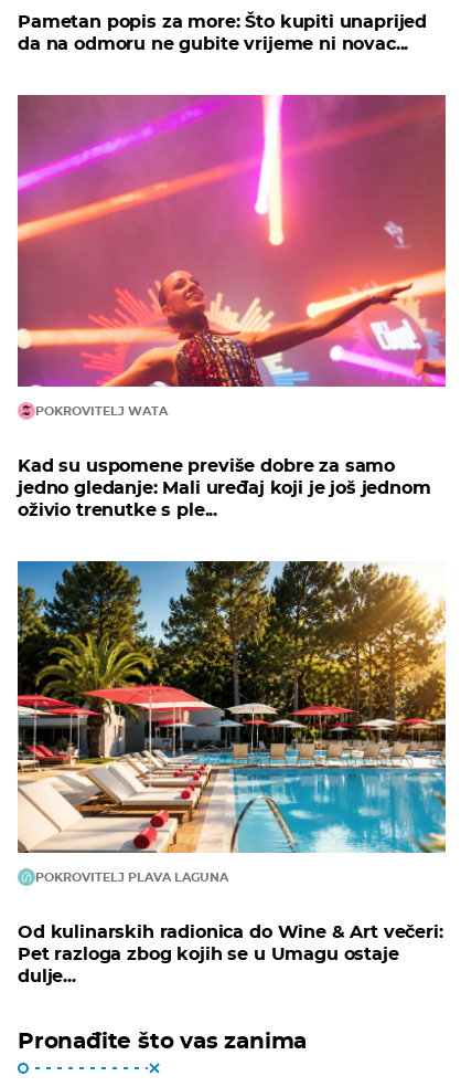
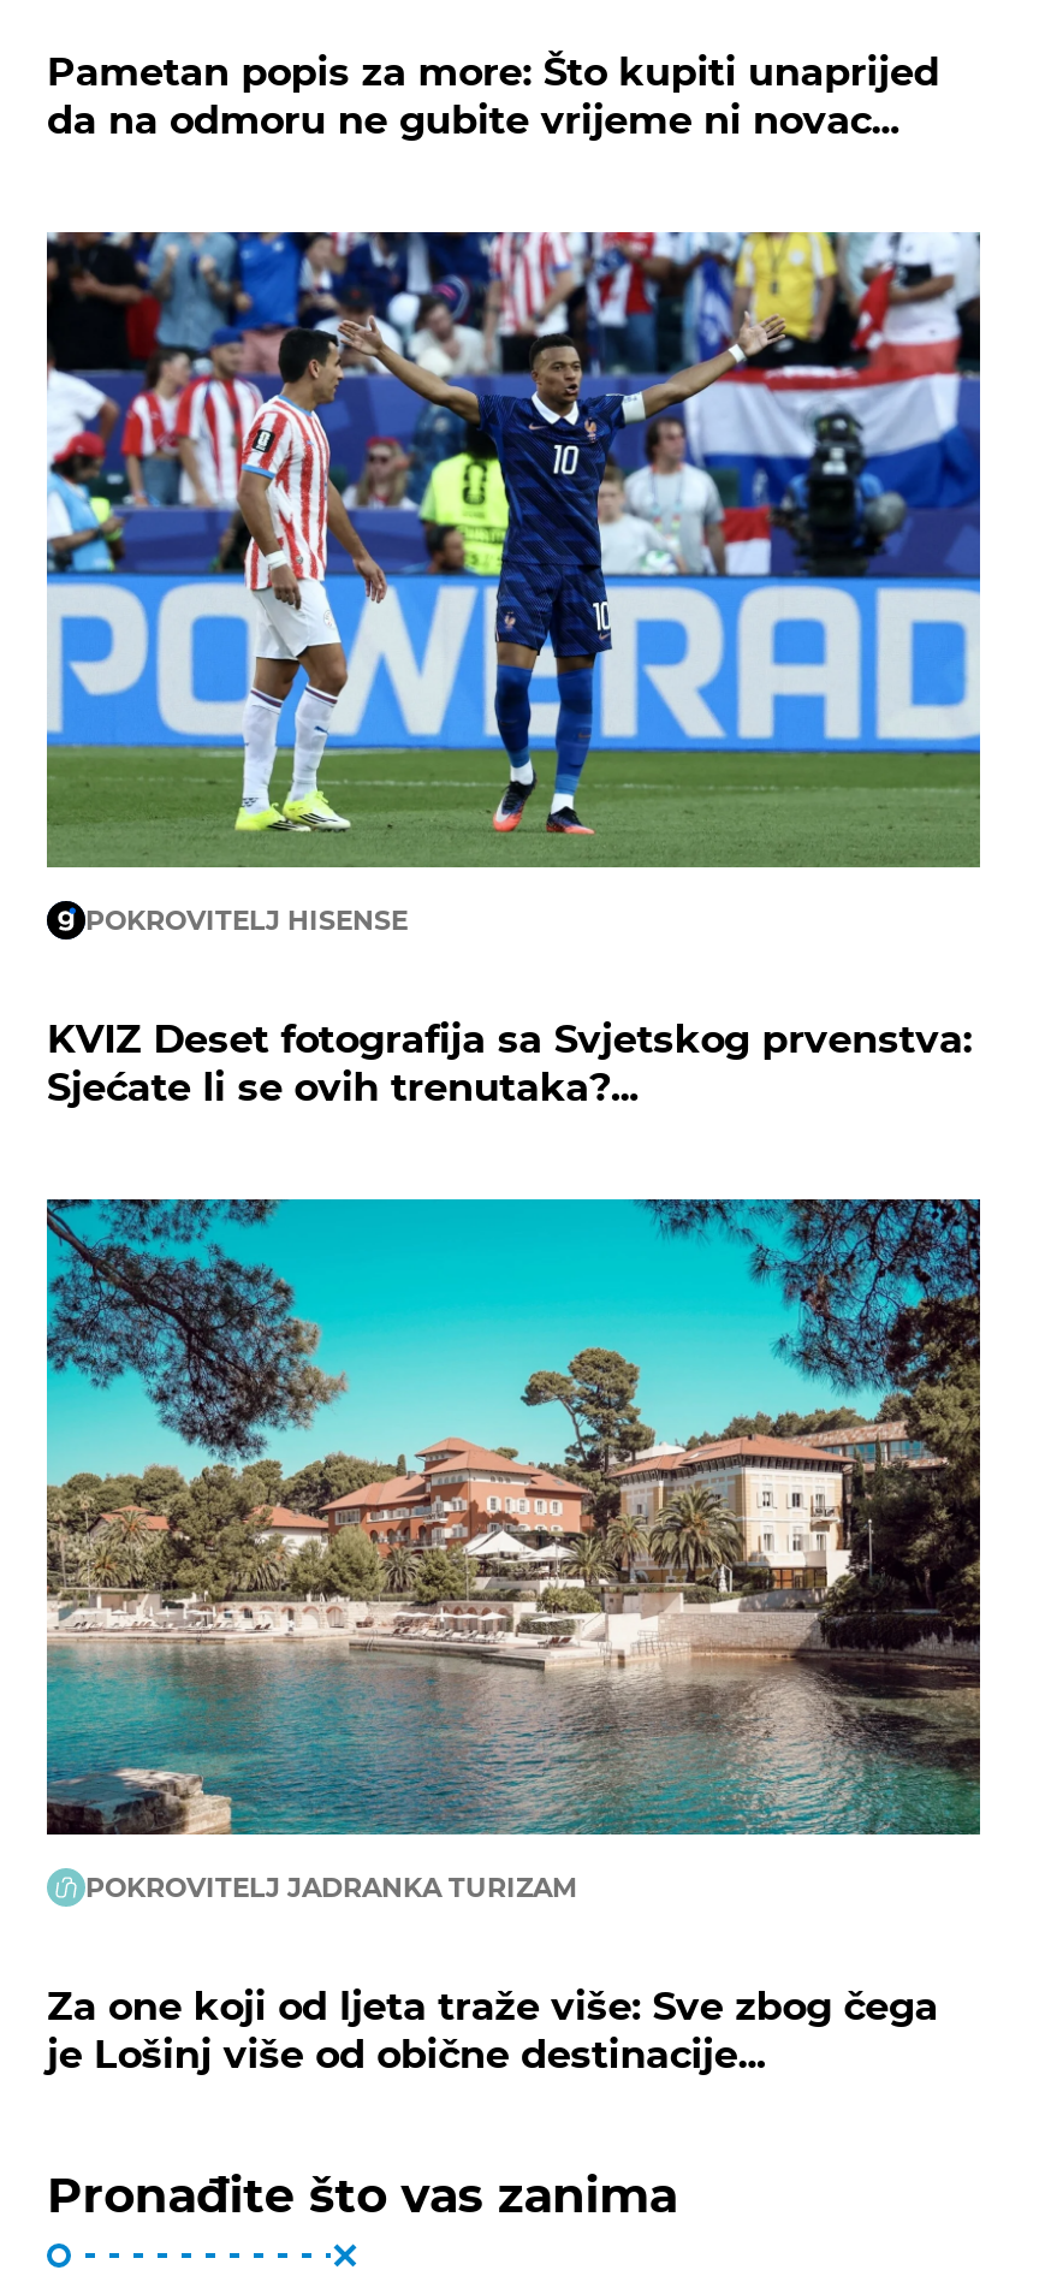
[17,94,447,419] [image] | POKROVITELJ WATA -> [44,230,982,938] [image] | POKROVITELJ HISENSE
[18,455,431,521] Kad su uspomene previše dobre za samo | jedno gledanje: Mali uređaj koji je još jednom | oživio trenutke s ple... -> [47,1017,972,1111] KVIZ Deset fotografija sa Svjetskog prvenstva: | Sjećate li se ovih trenutaka?...
[17,560,447,885] [image] | POKROVITELJ PLAVA LAGUNA -> [44,1197,982,1905] [image] | POKROVITELJ JADRANKA TURIZAM
[18,921,443,987] Od kulinarskih radionica do Wine & Art večeri: | Pet razloga zbog kojih se u Umagu ostaje | dulje... -> [47,1984,938,2078] Za one koji od ljeta traže više: Sve zbog čega | je Lošinj više od obične destinacije...

